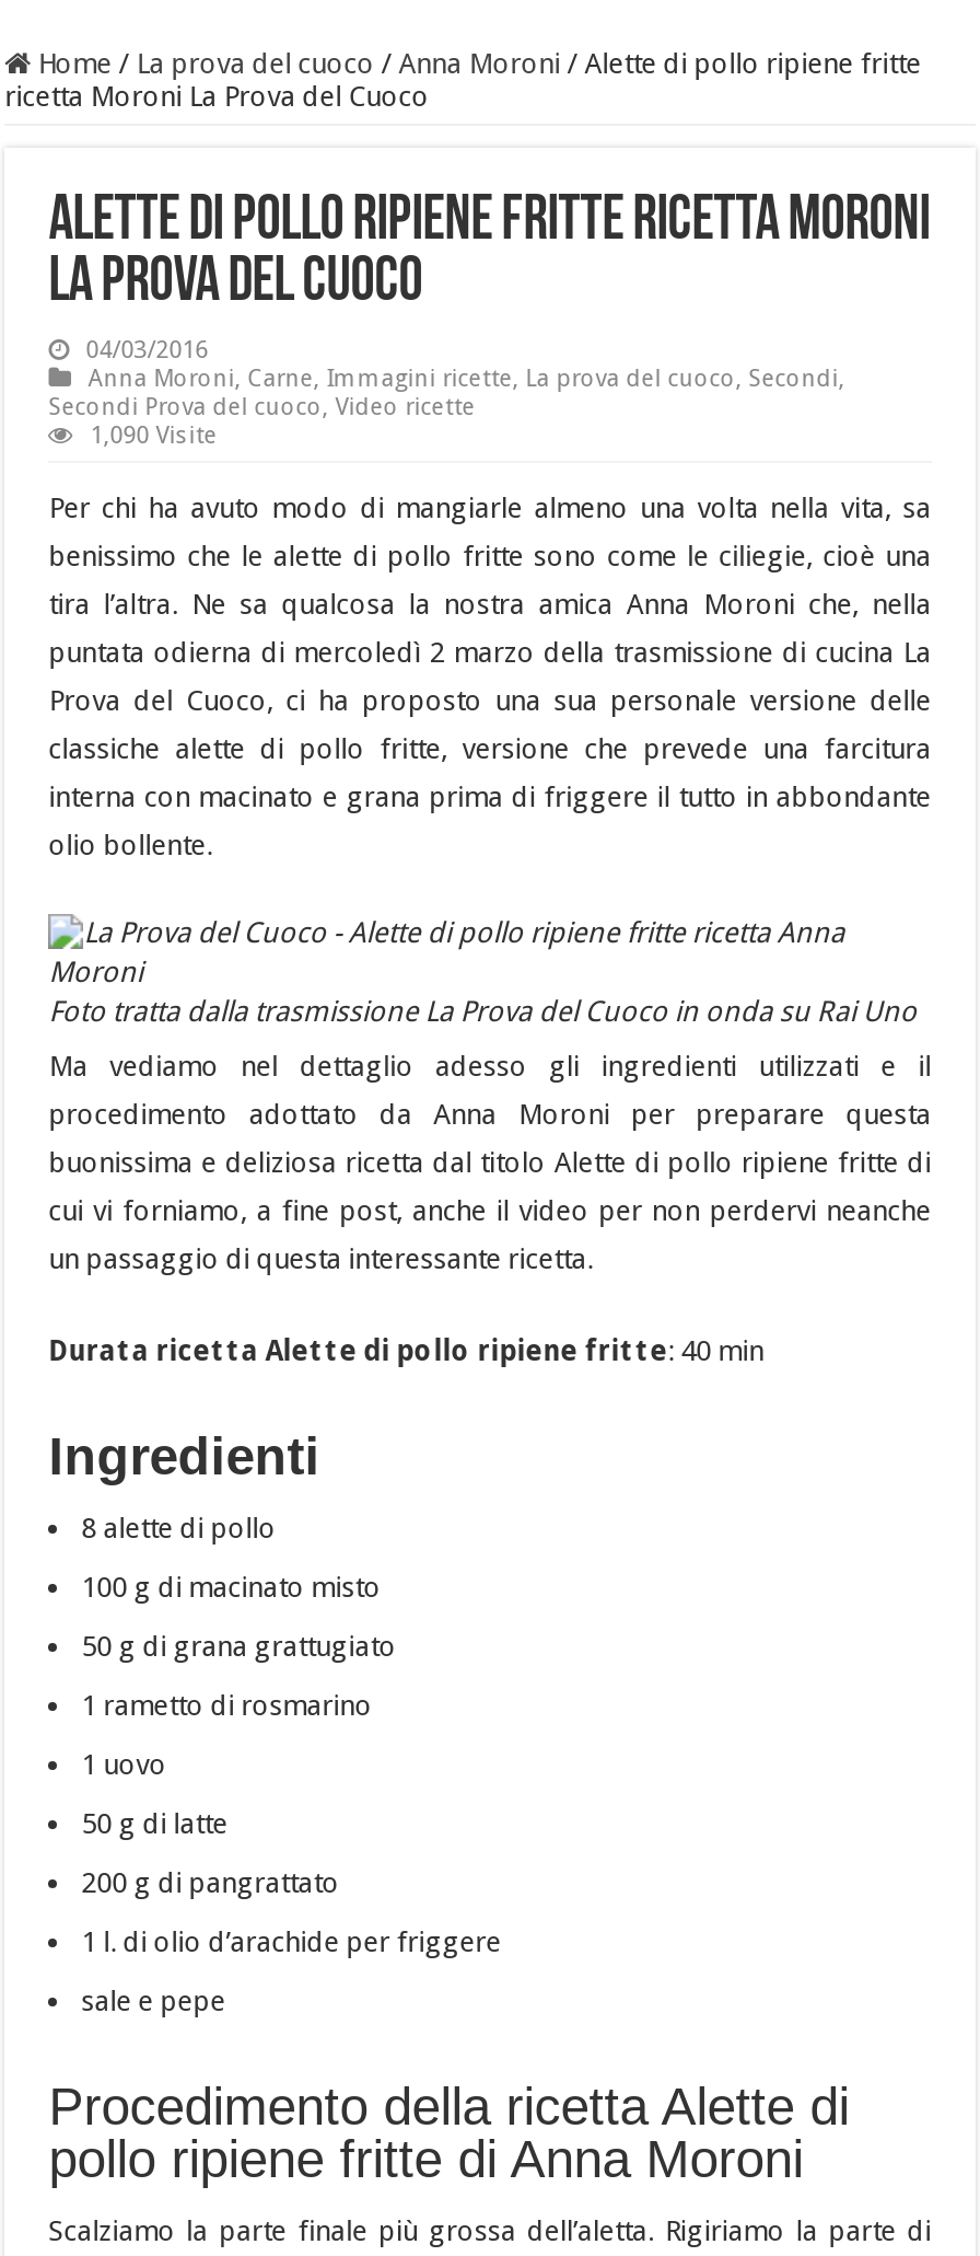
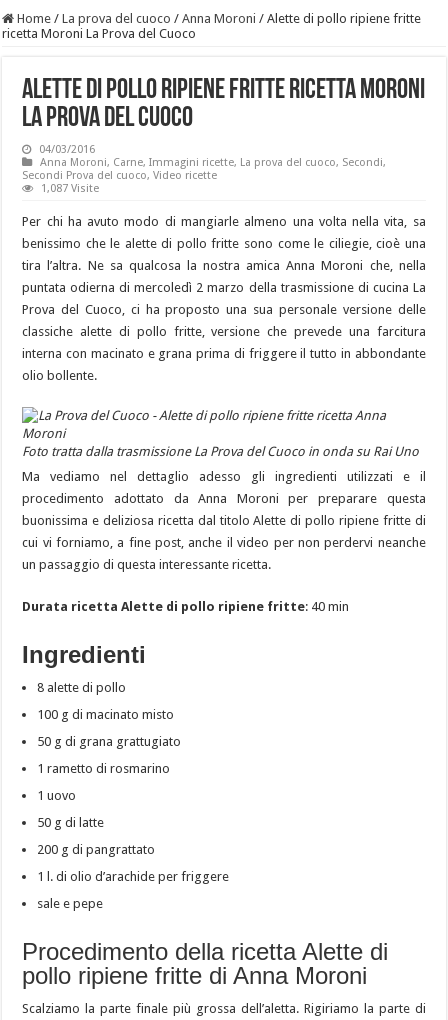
[90,421,217,450] 1,090 Visite -> [41,182,99,195] 1,087 Visite

